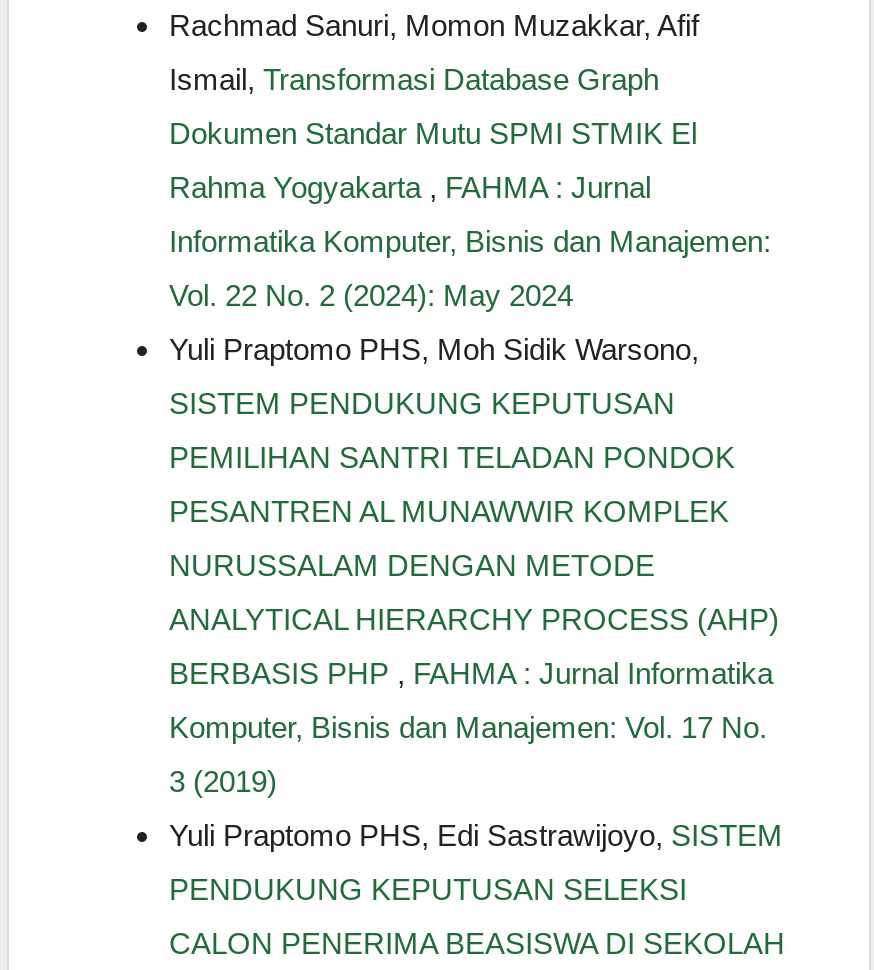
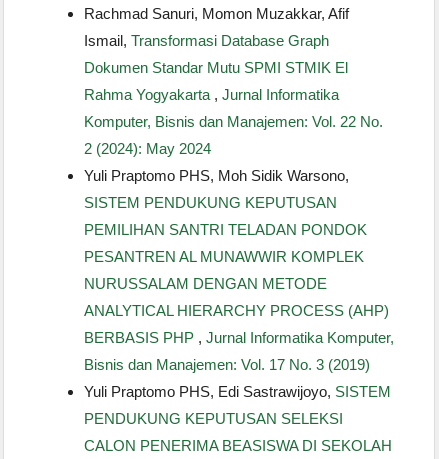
[169,171,651,205] Rahma Yogyakarta, FAHMA : Jurnal -> [84,86,339,103] Rahma Yogyakarta, Jurnal Informatika
[169,225,771,259] Informatika Komputer, Bisnis dan Manajemen: -> [84,113,383,130] Komputer, Bisnis dan Manajemen: Vol. 22 No.
[169,279,573,313] Vol. 22 No. 2 (2024): May 2024 -> [84,140,211,157] 2 (2024): May 2024
[169,657,773,799] BERBASIS PHP, FAHMA : Jurnal Informatika | Komputer, Bisnis dan Manajemen: Vol. 17 No. | 3 (2019) -> [84,329,394,373] BERBASIS PHP, Jurnal Informatika Komputer, | Bisnis dan Manajemen: Vol. 17 No. 3 (2019)

